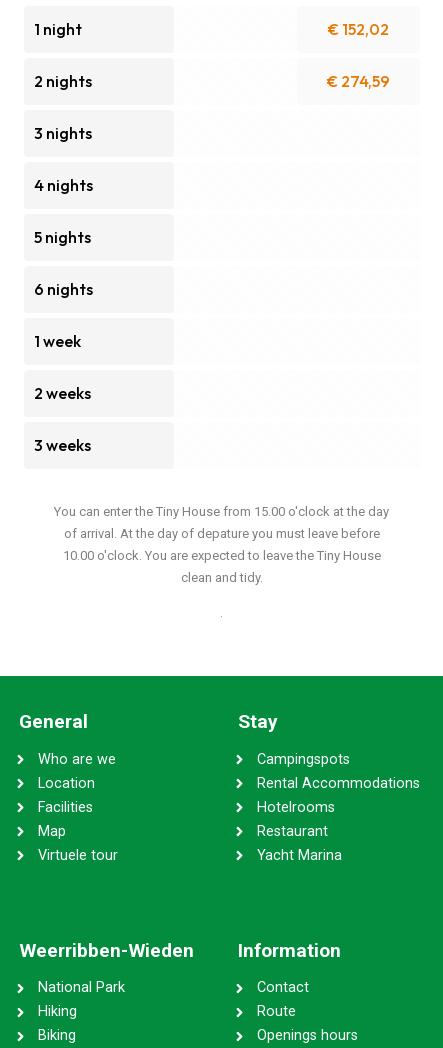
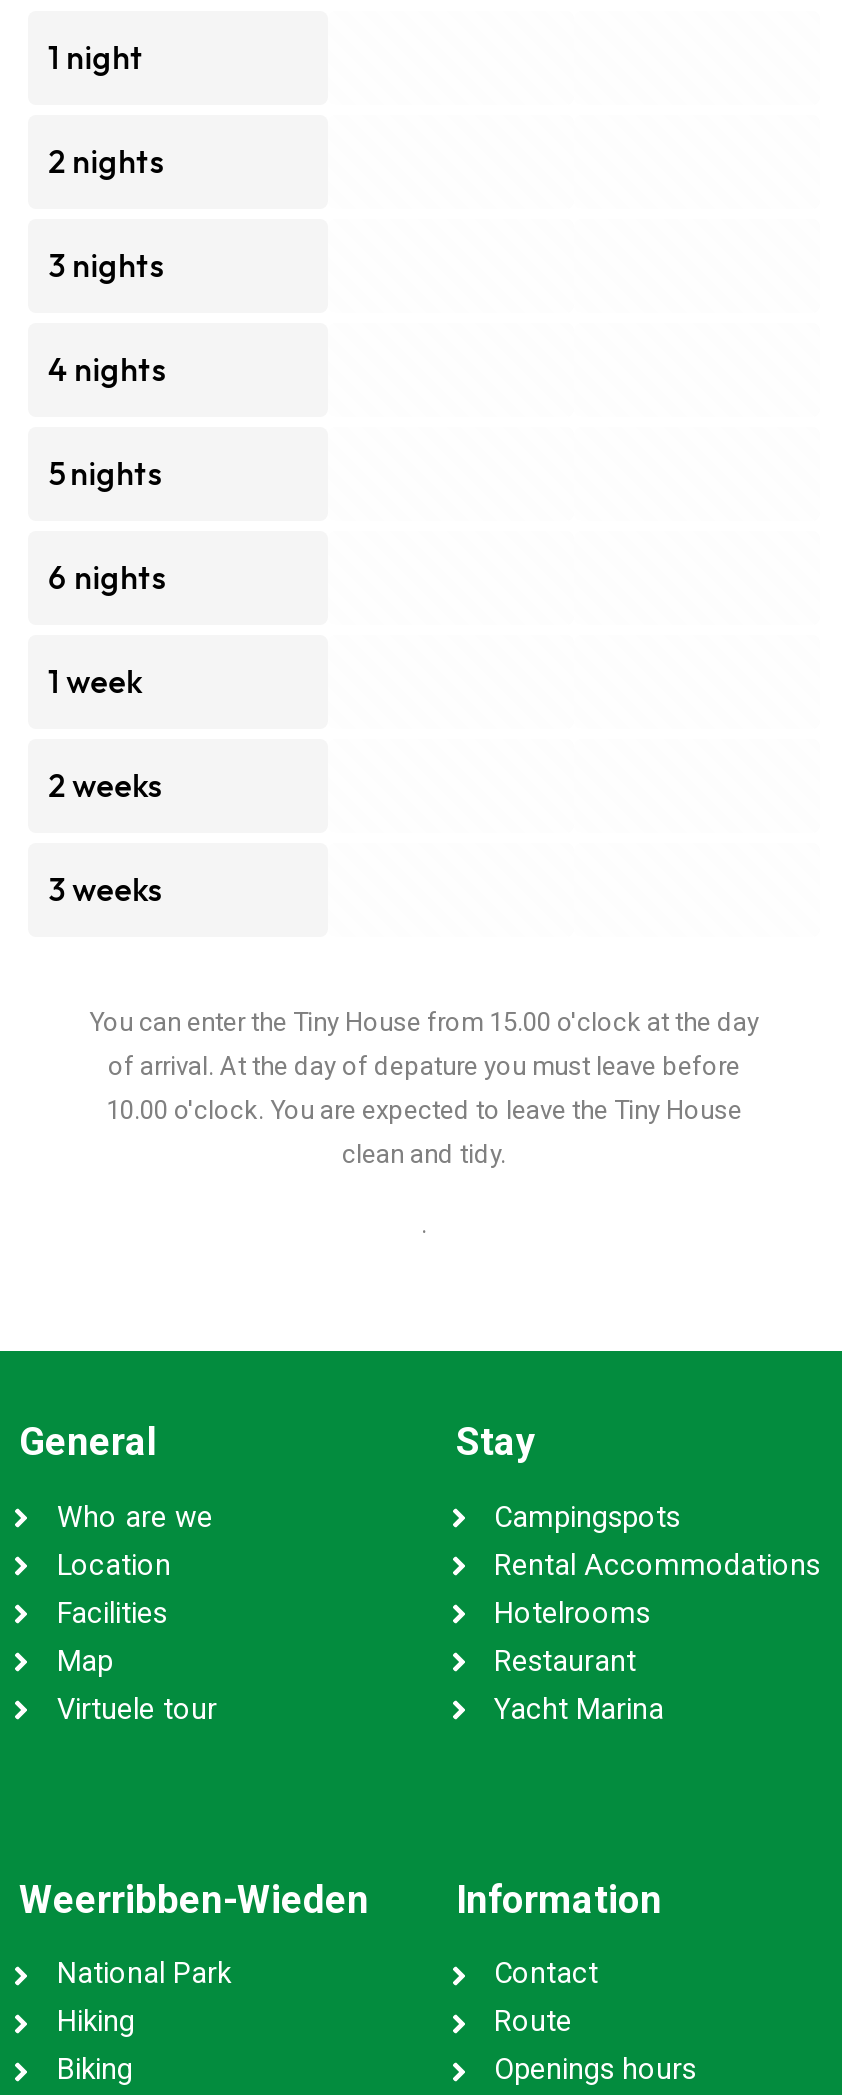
[328,19,389,39] € 152,02 -> none
[327,71,390,91] € 274,59 -> none

